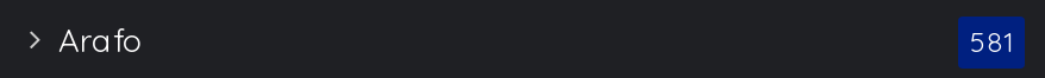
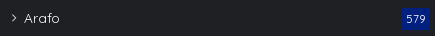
[970,23,1013,59] 581 -> [406,11,425,26] 579

